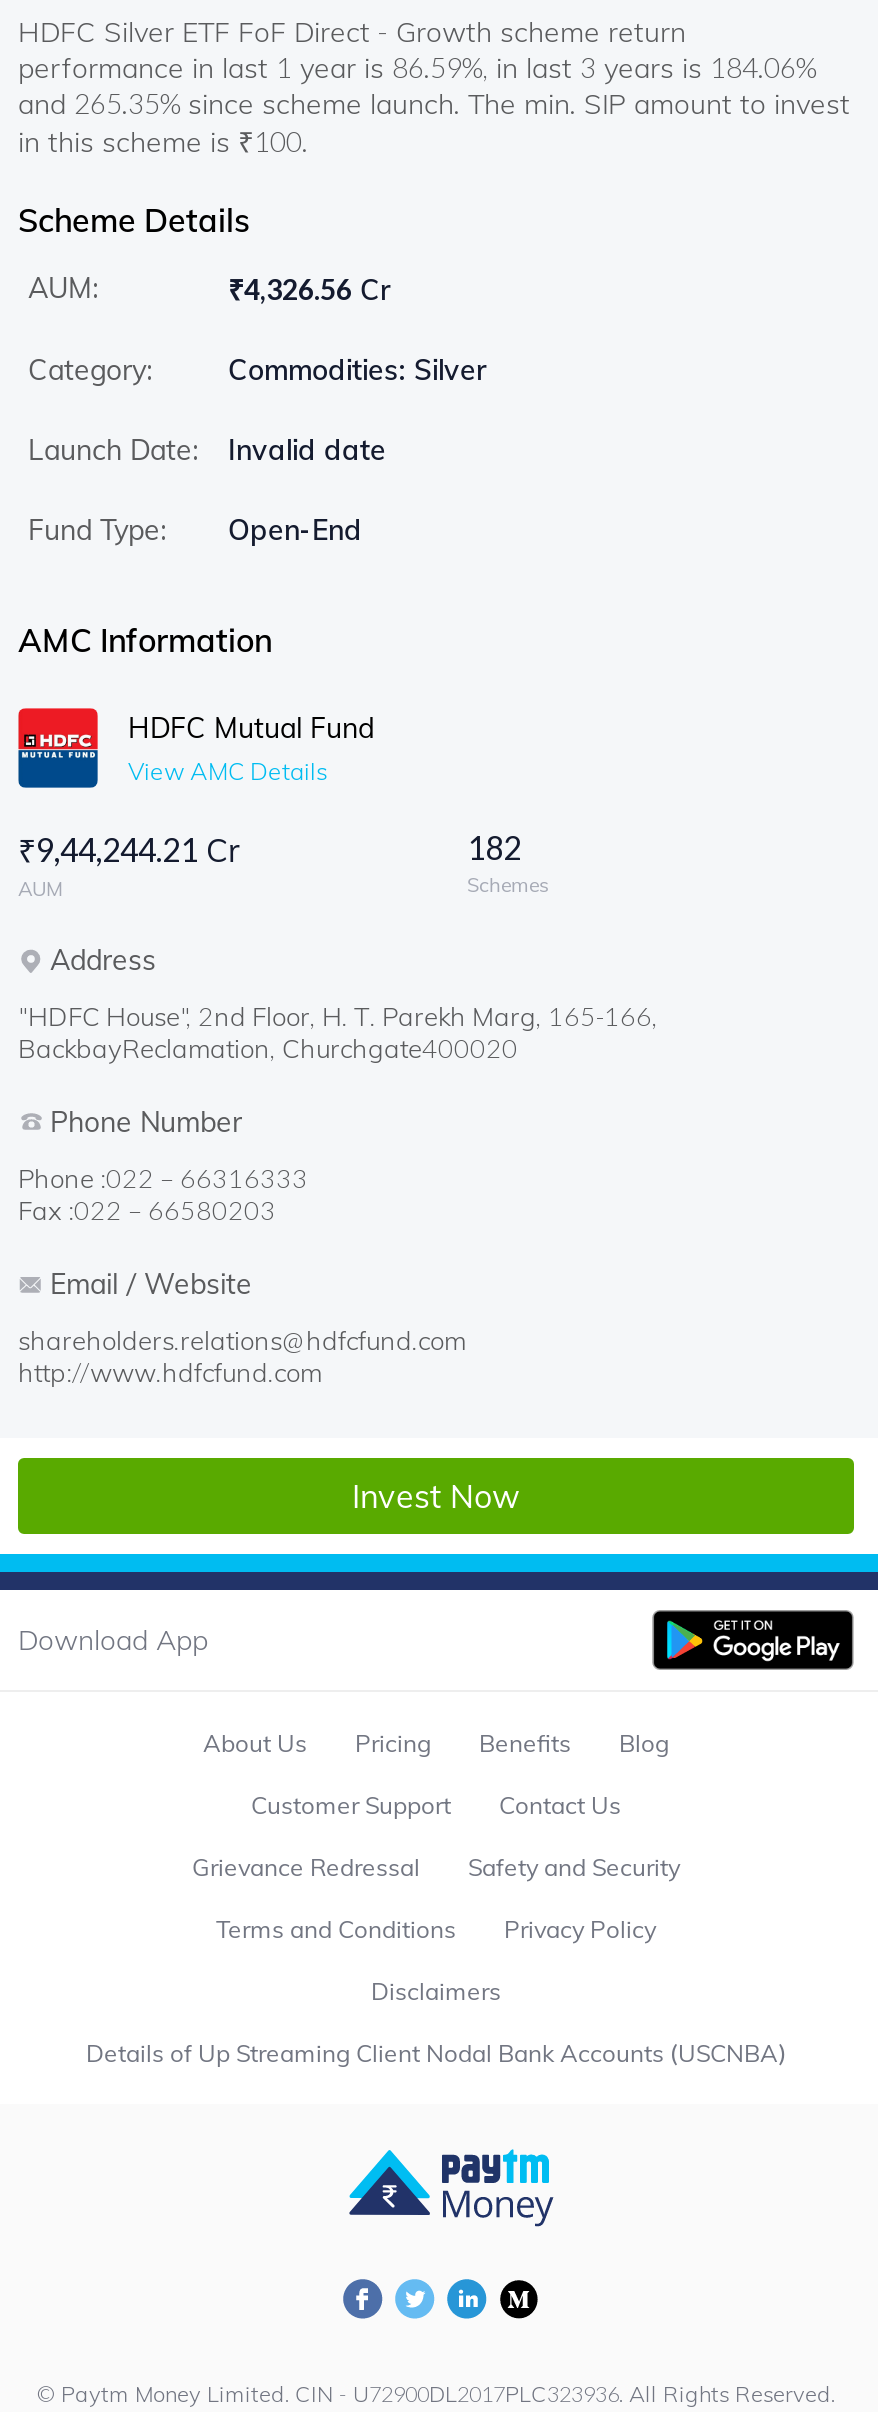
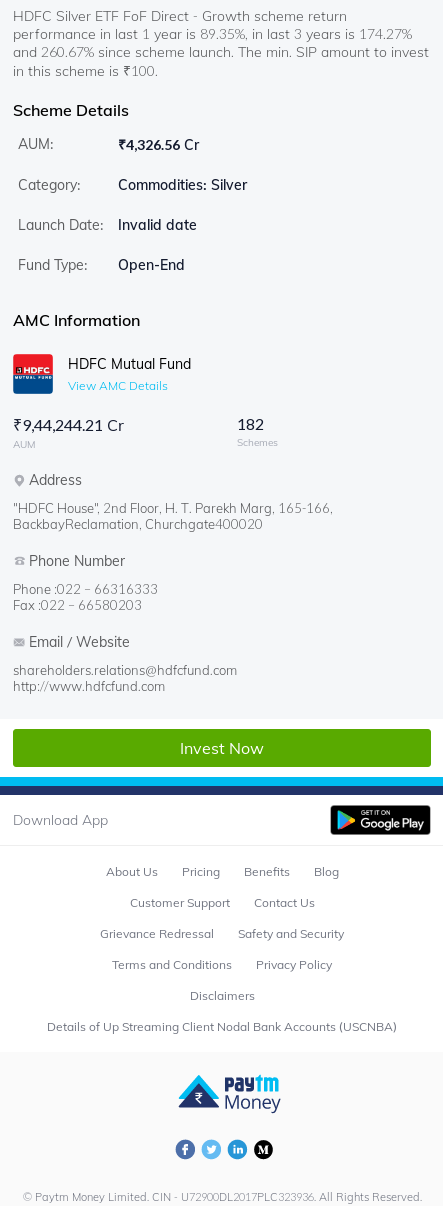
[18,50,816,86] performance in last 1 year is 86.59%, in last 3 years is 184.06% -> [13,25,412,43] performance in last 1 year is 89.35%, in last 3 years is 174.27%
[18,86,850,122] and 265.35% since scheme launch. The min. SIP amount to invest -> [13,43,429,61] and 260.67% since scheme launch. The min. SIP amount to invest

